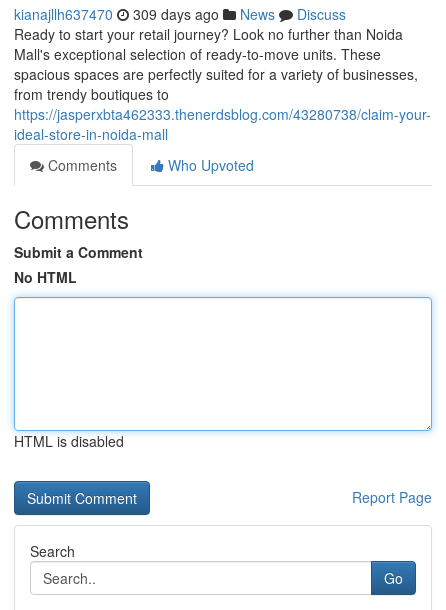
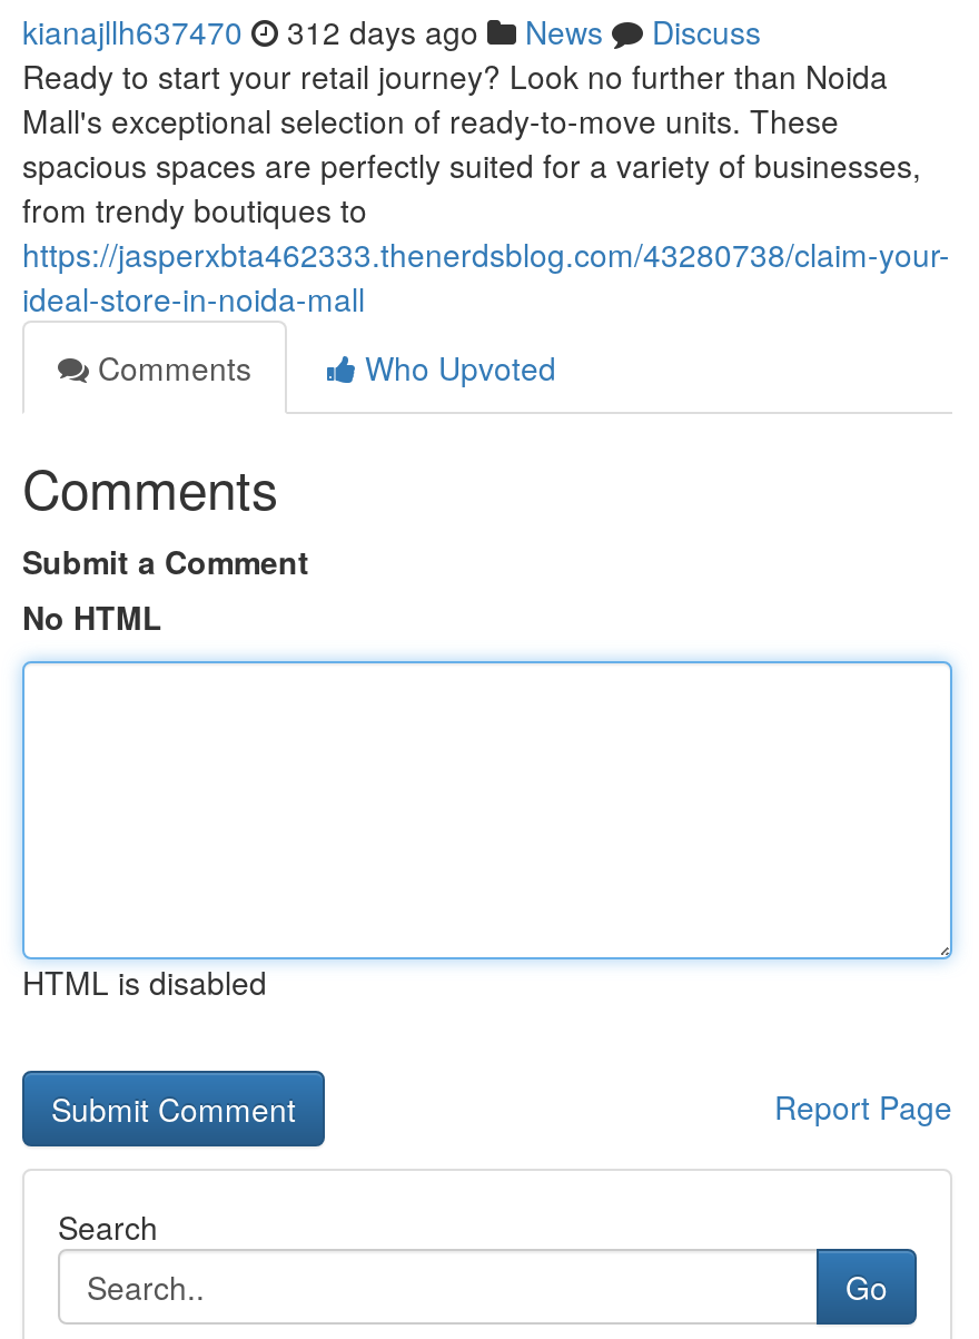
[14,4,346,24] kianajllh637470 309 days ago News Discuss -> [22,9,761,53] kianajllh637470 312 days ago News Discuss

